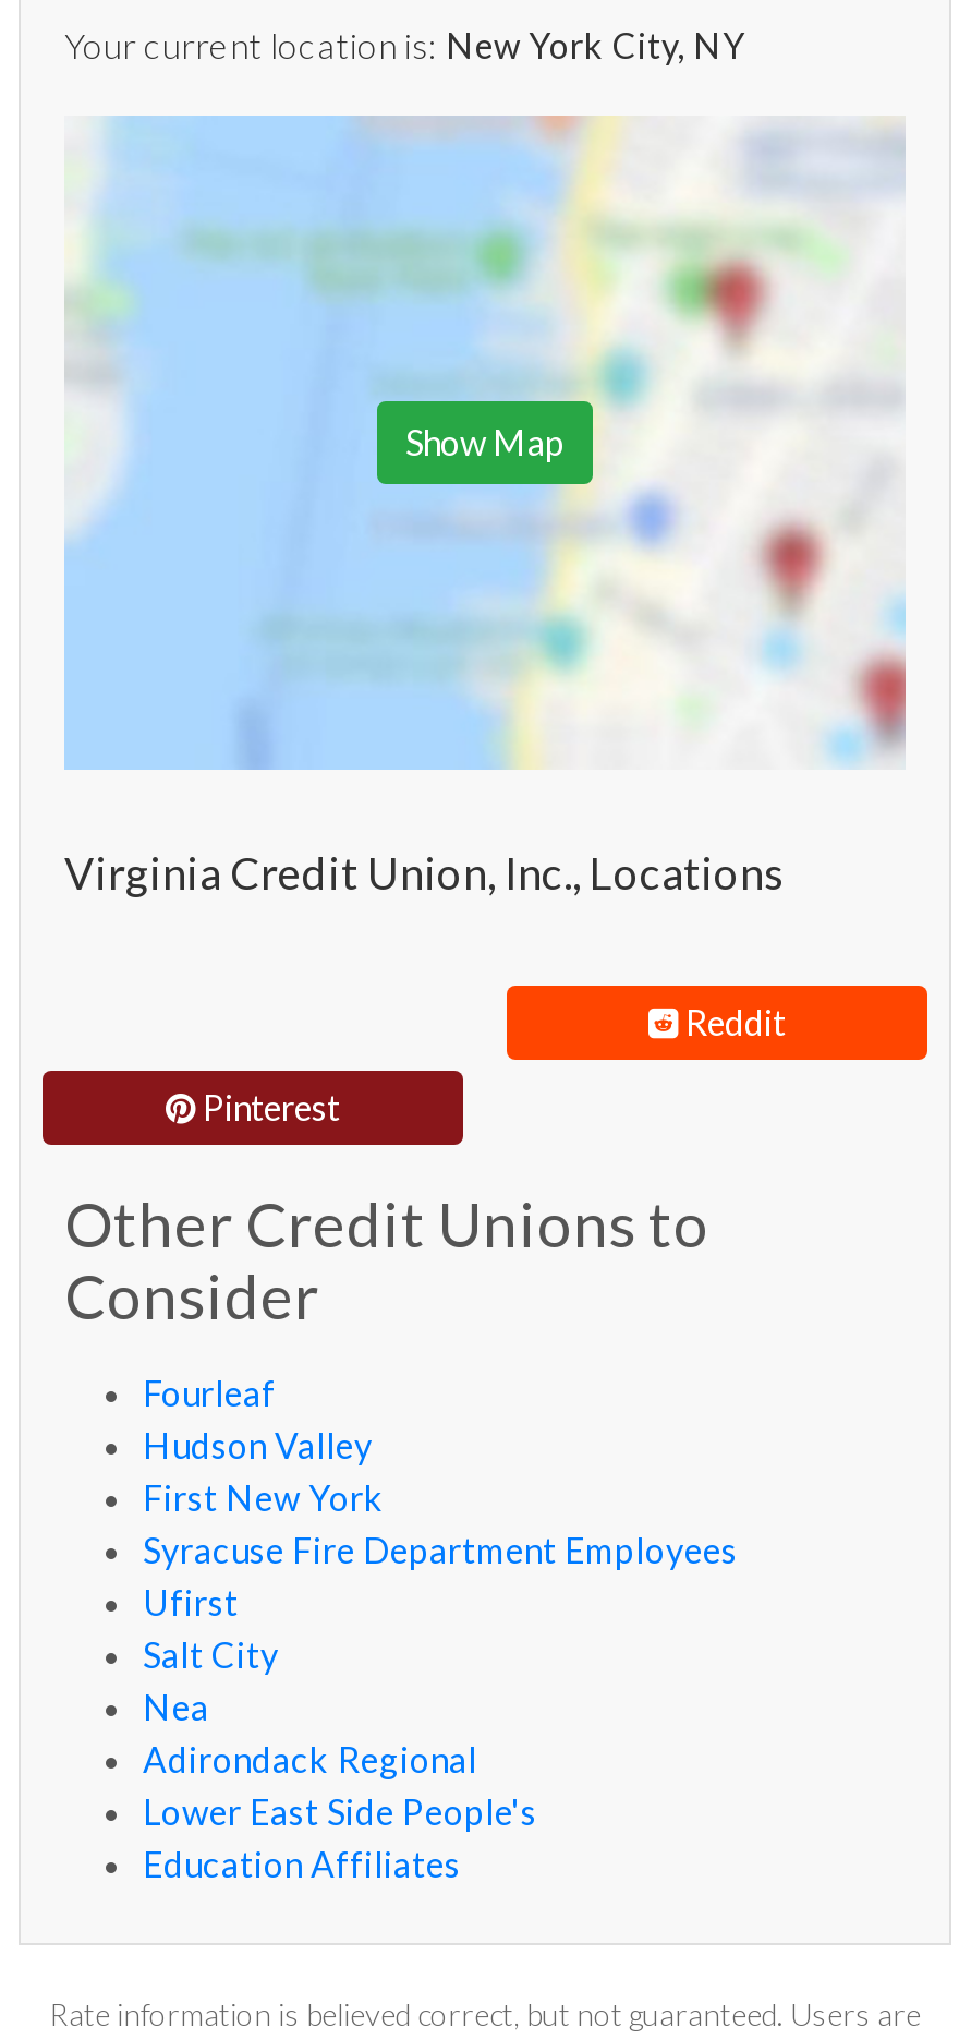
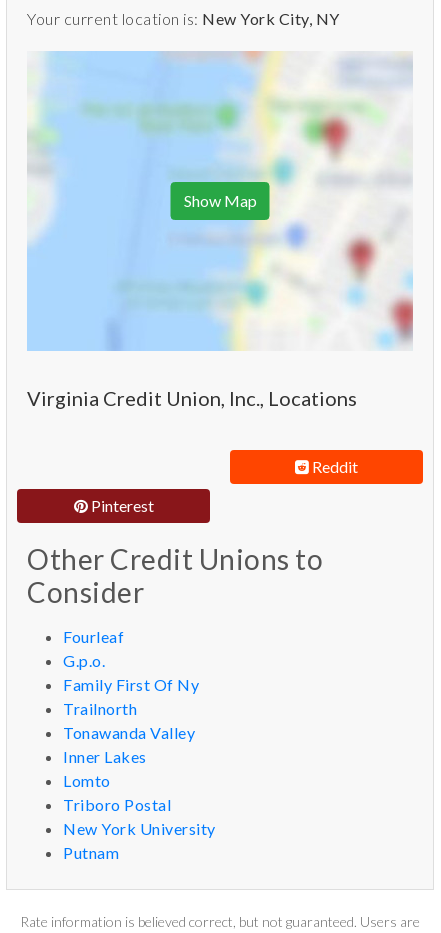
[143,1424,738,1884] Hudson Valley | First New York | Syracuse Fire Department Employees | Ufirst | Salt City | Nea | Adirondack Regional | Lower East Side People's | Education Affiliates -> [63,651,215,862] G.p.o. | Family First Of Ny | Trailnorth | Tonawanda Valley | Inner Lakes | Lomto | Triboro Postal | New York University | Putnam

